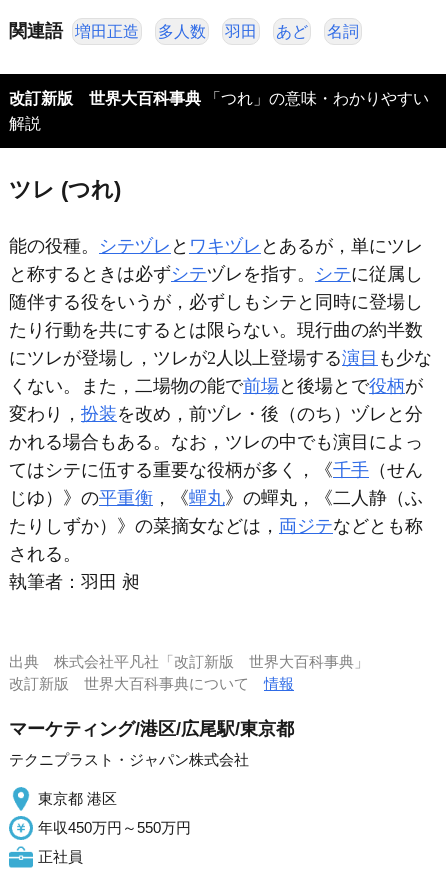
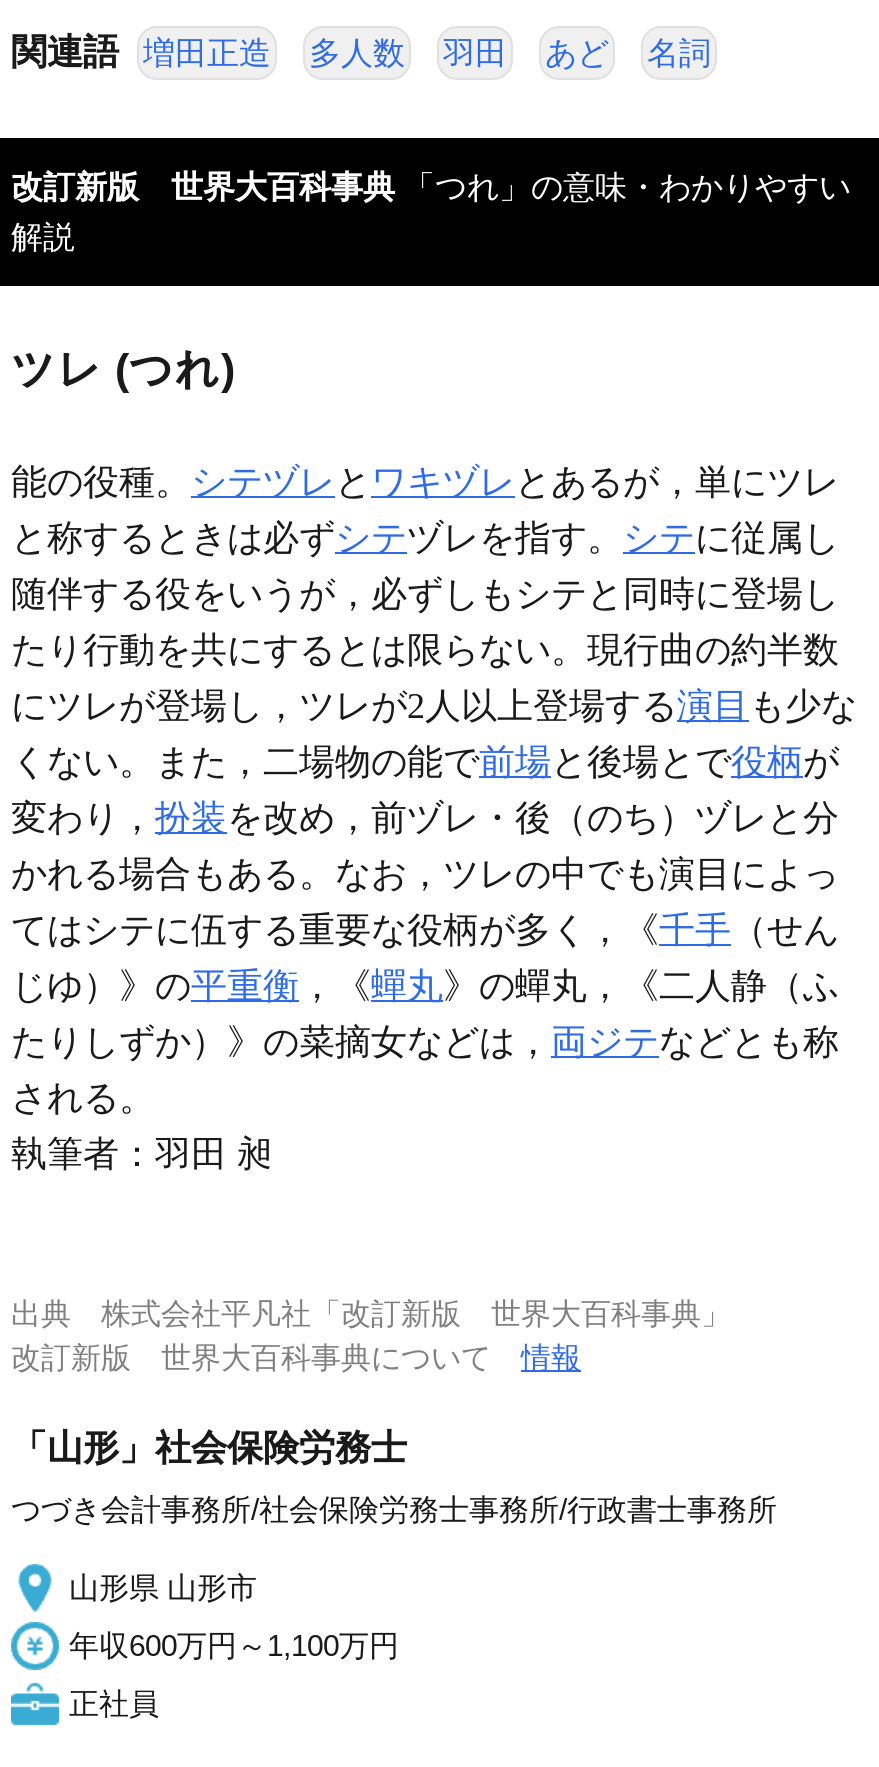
[9,718,294,738] マーケティング/港区/広尾駅/東京都 -> [11,1427,407,1467] 「山形」社会保険労務士
[9,750,249,767] テクニプラスト・ジャパン株式会社 -> [11,1491,777,1525] つづき会計事務所/社会保険労務士事務所/行政書士事務所
[38,789,117,806] 東京都 港区 -> [69,1569,257,1603] 山形県 山形市
[38,818,191,835] 年収450万円～550万円 -> [69,1627,399,1661] 年収600万円～1,100万円

